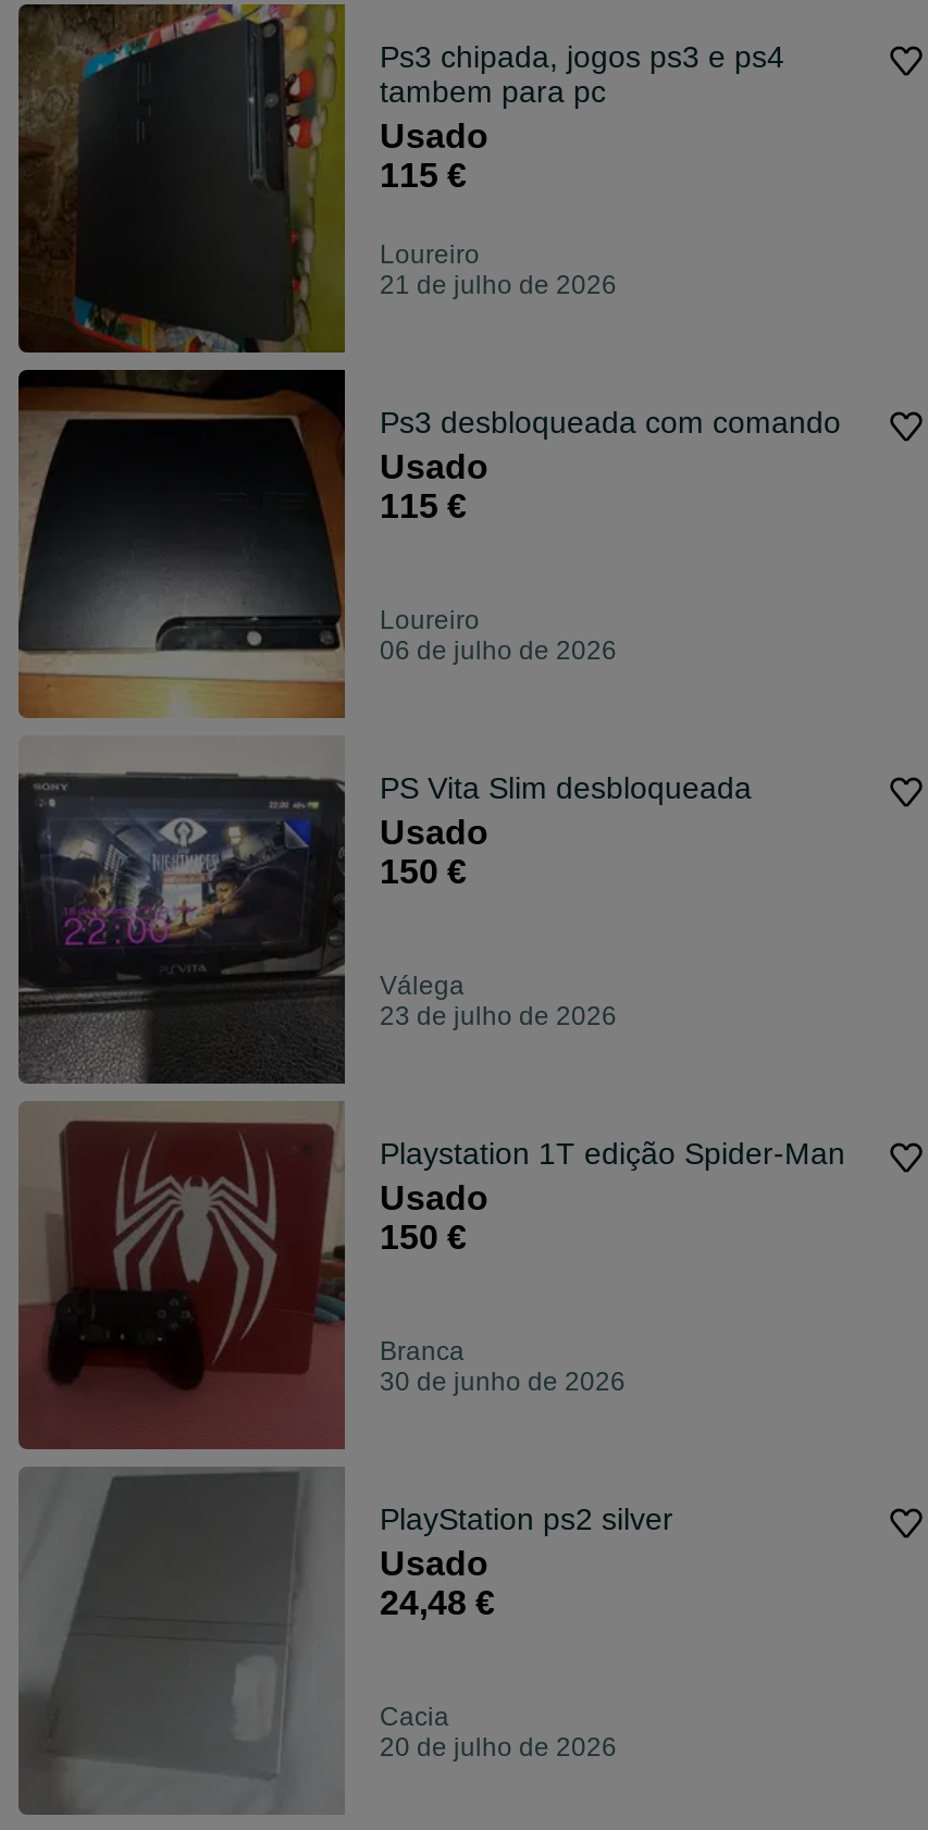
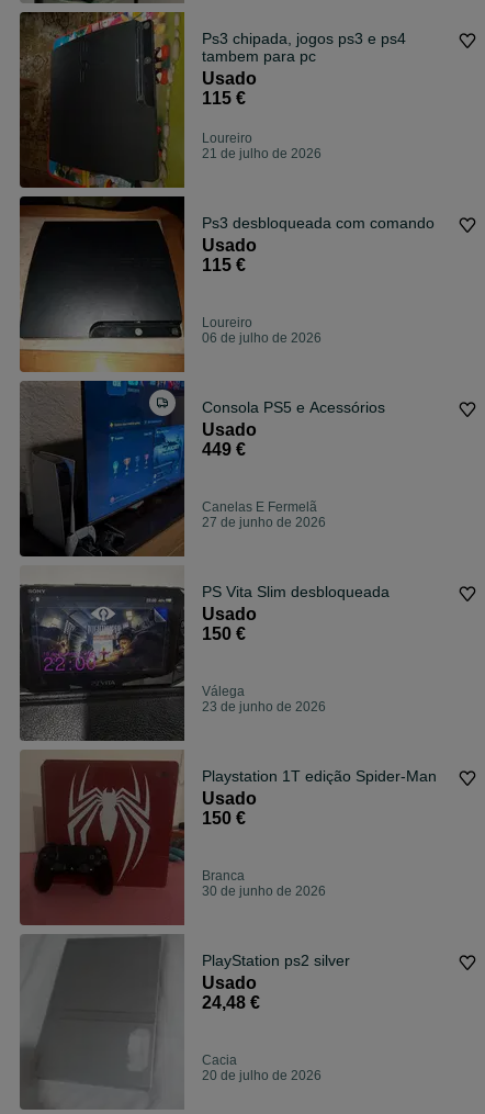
none -> [20,380,385,556] [image] | Consola PS5 e Acessórios | Usado | 449 € | Canelas E Fermelã | 27 de junho de 2026
[380,1002,617,1032] 23 de julho de 2026 -> [202,699,326,715] 23 de junho de 2026

